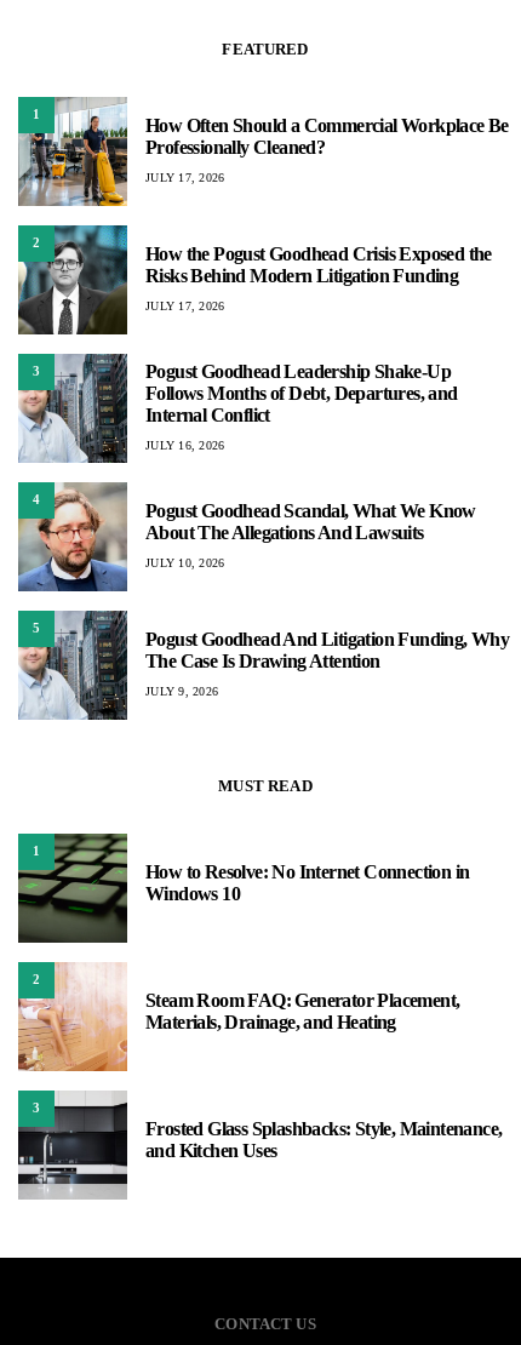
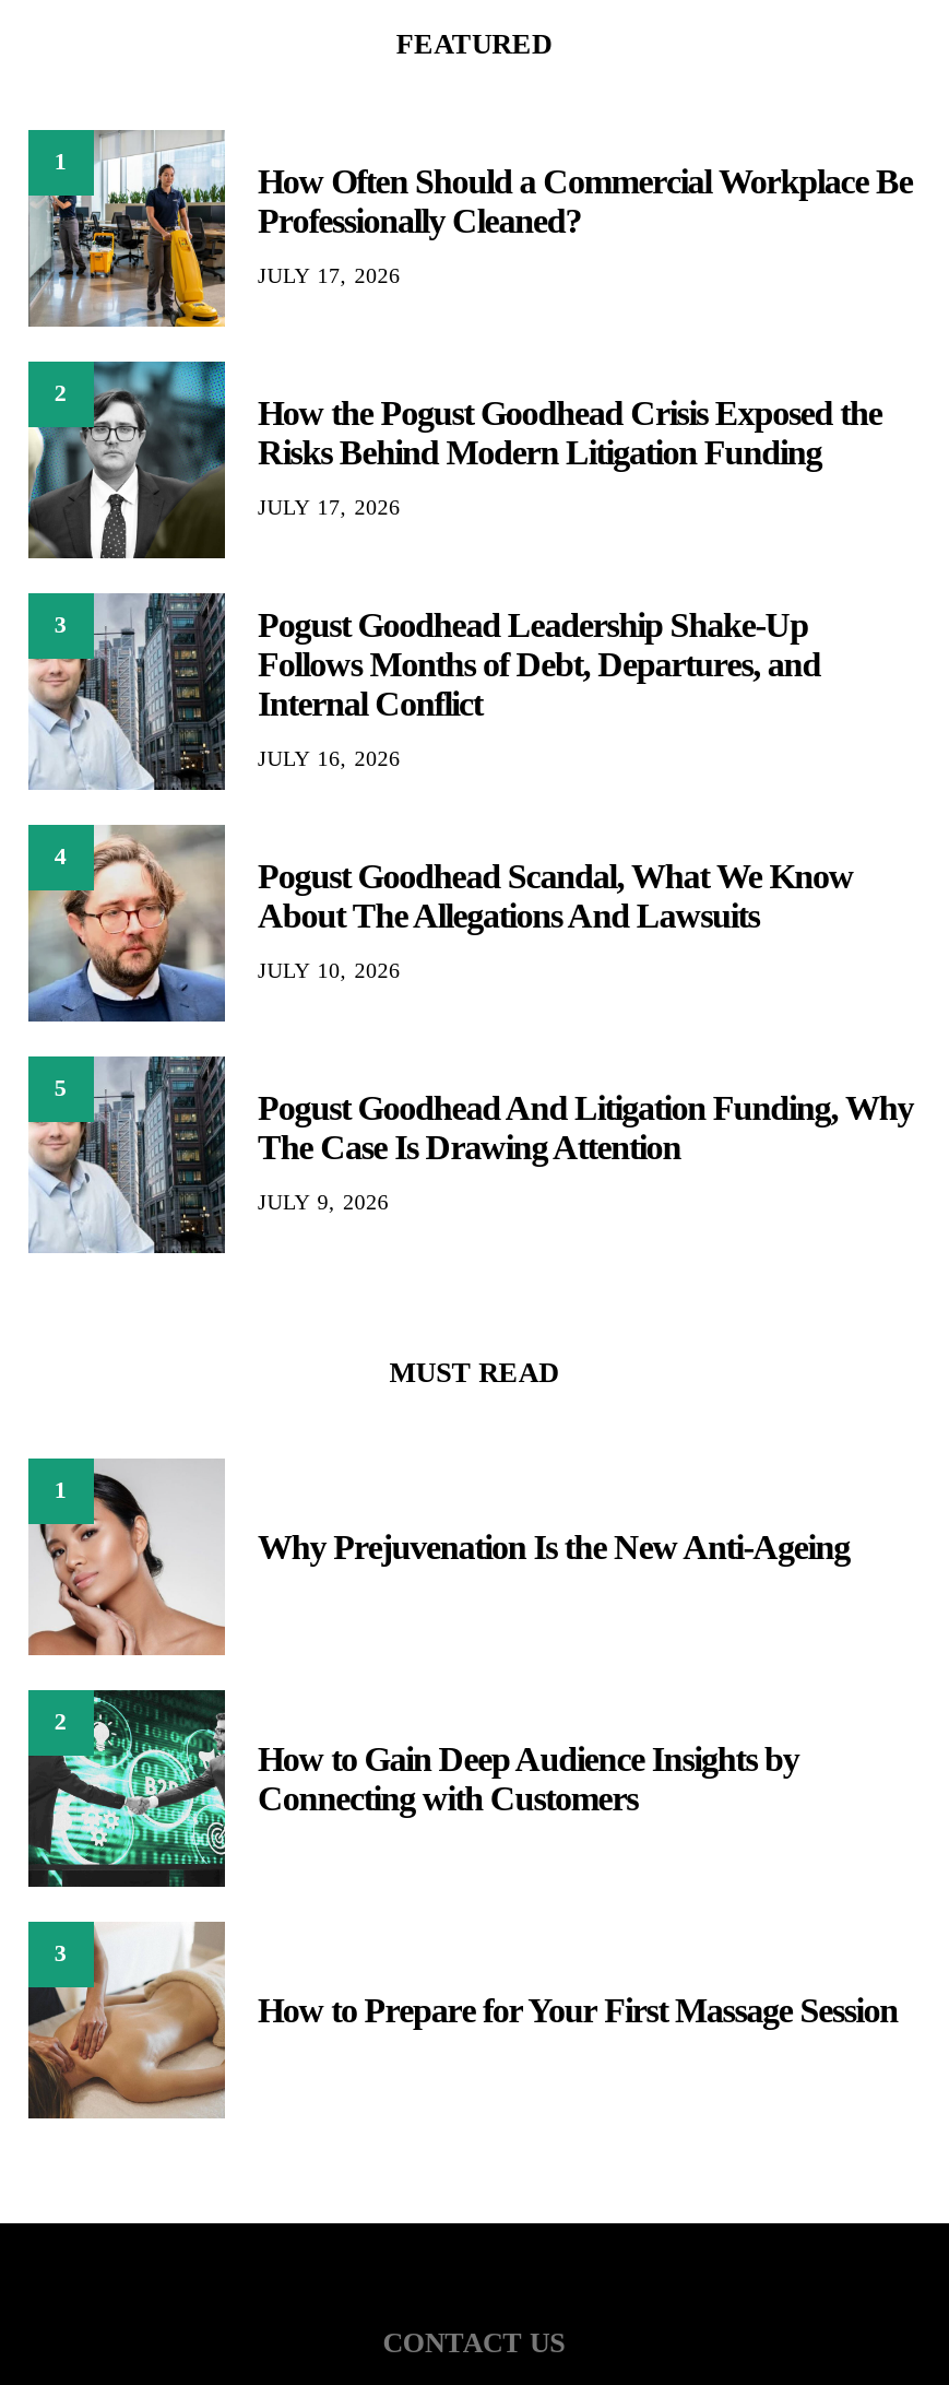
[17,832,469,944] [image] | How to Resolve: No Internet Connection in | Windows 10 -> [26,1459,850,1657] [image] | Why Prejuvenation Is the New Anti-Ageing
[17,962,460,1072] [image] | Steam Room FAQ: Generator Placement, | Materials, Drainage, and Heating -> [26,1688,799,1889] [image] | How to Gain Deep Audience Insights by | Connecting with Customers
[17,1092,502,1198] [image] | Frosted Glass Splashbacks: Style, Maintenance, | and Kitchen Uses -> [26,1922,898,2118] [image] | How to Prepare for Your First Massage Session

